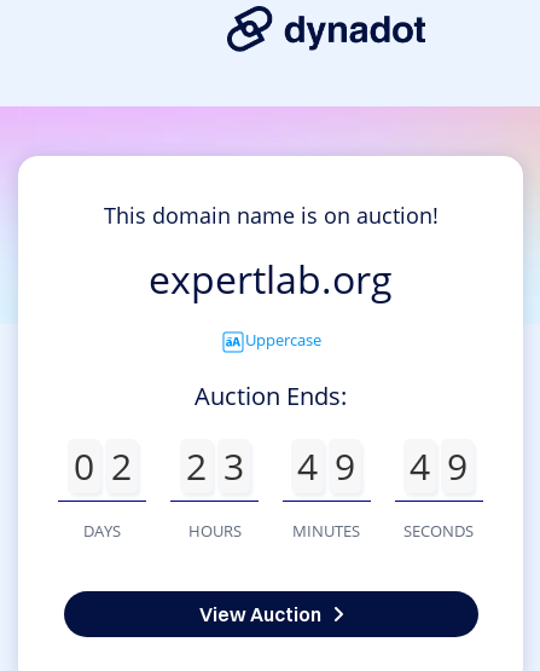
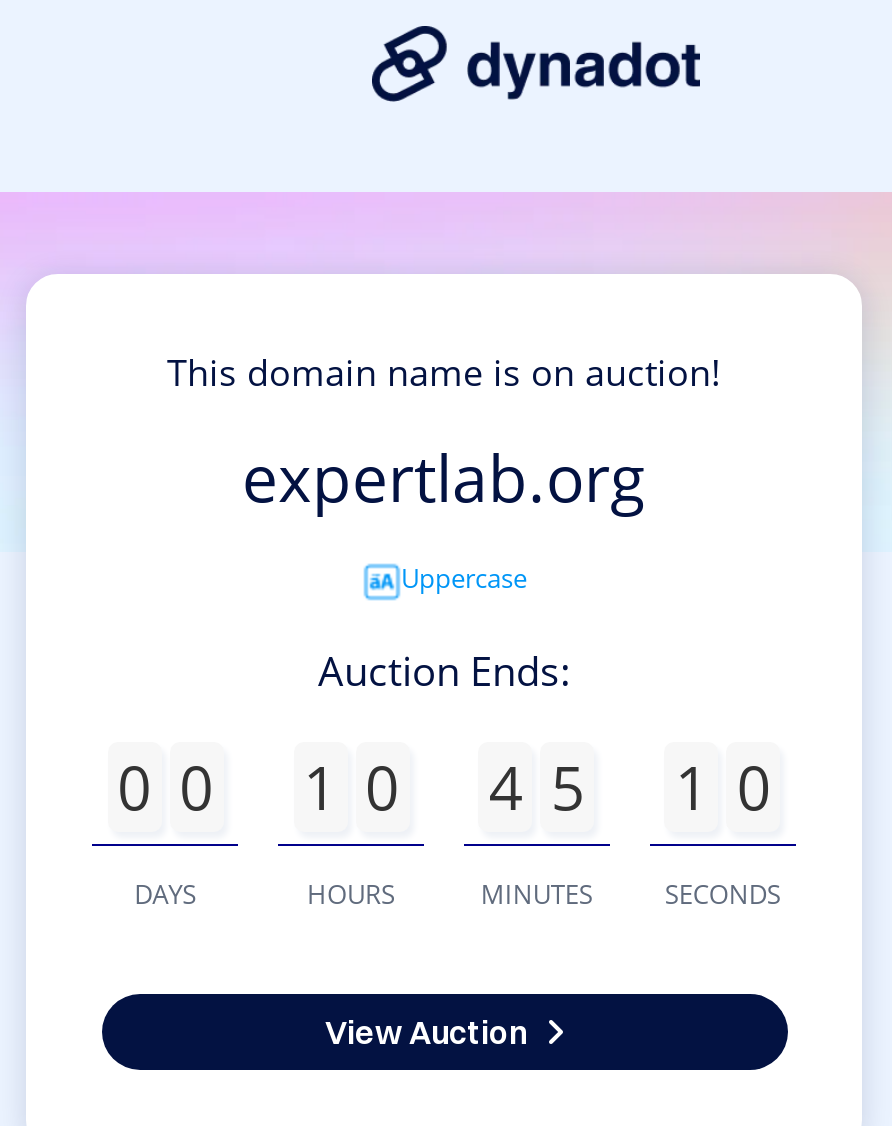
[73,441,131,491] 0 2 -> [117,746,213,828] 0 0
[185,441,243,491] 2 3 -> [303,746,399,828] 1 0
[298,441,356,491] 4 9 -> [489,746,585,828] 4 5
[410,441,468,491] 4 9 -> [675,746,771,828] 1 0

